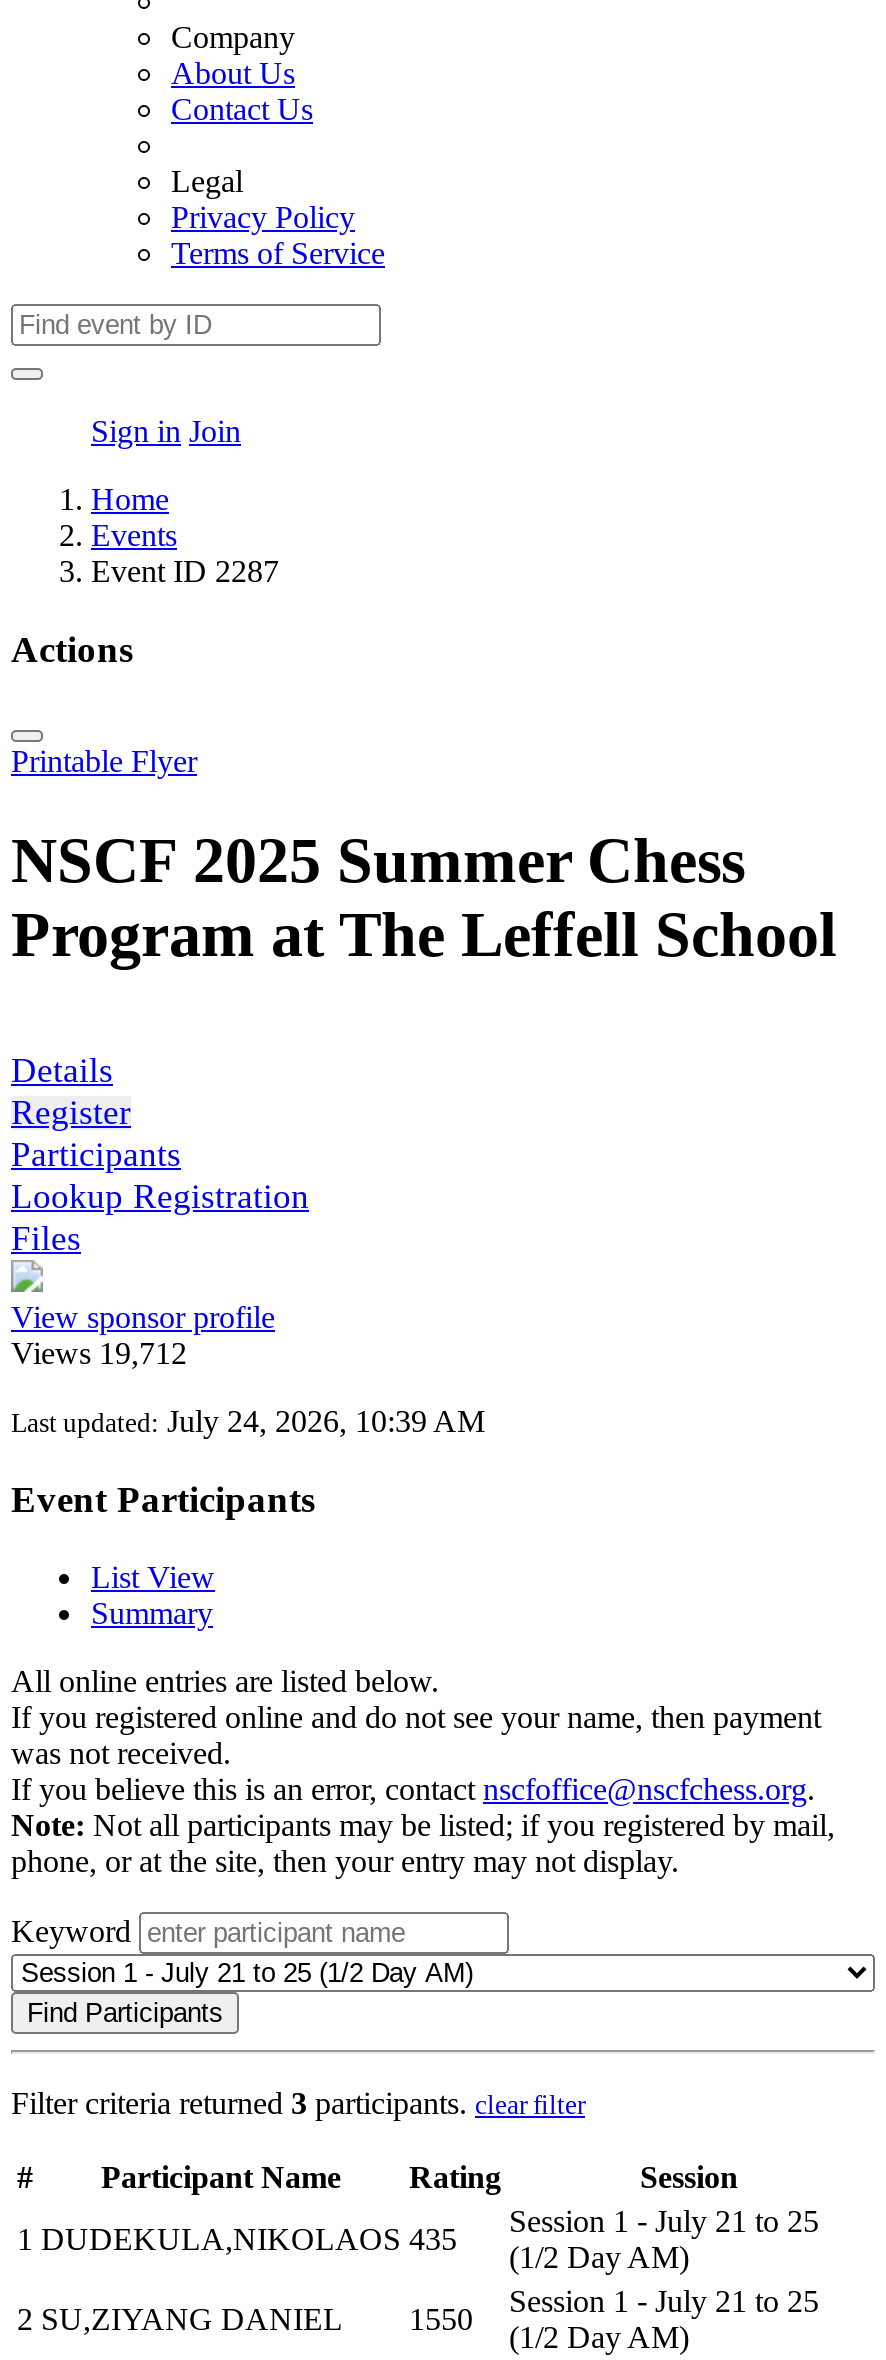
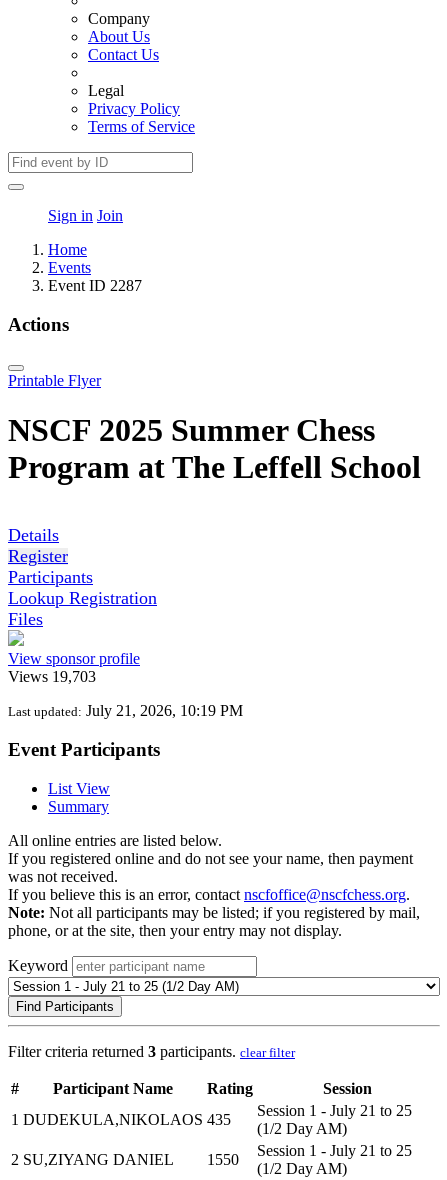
[11,1337,187,1371] Views 19,712 -> [8,668,96,685] Views 19,703
[11,1405,485,1439] Last updated: July 24, 2026, 10:39 AM -> [8,702,243,719] Last updated: July 21, 2026, 10:19 PM

